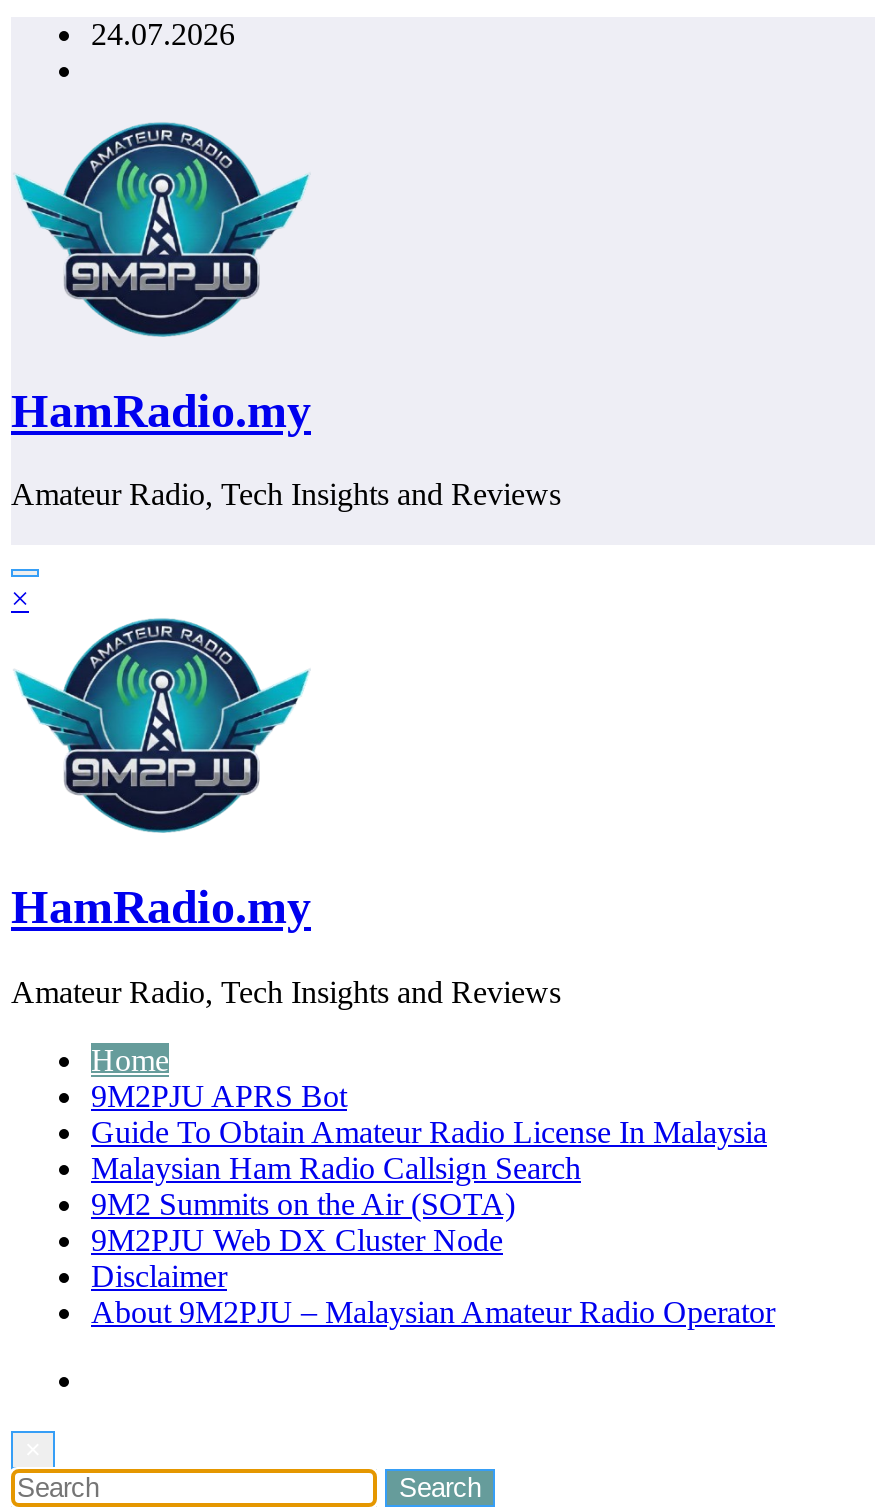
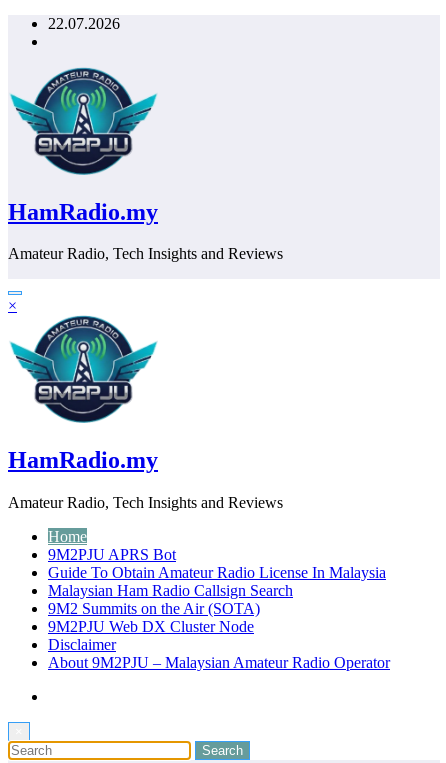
[91,17,235,51] 24.07.2026 -> [48,15,120,32] 22.07.2026

